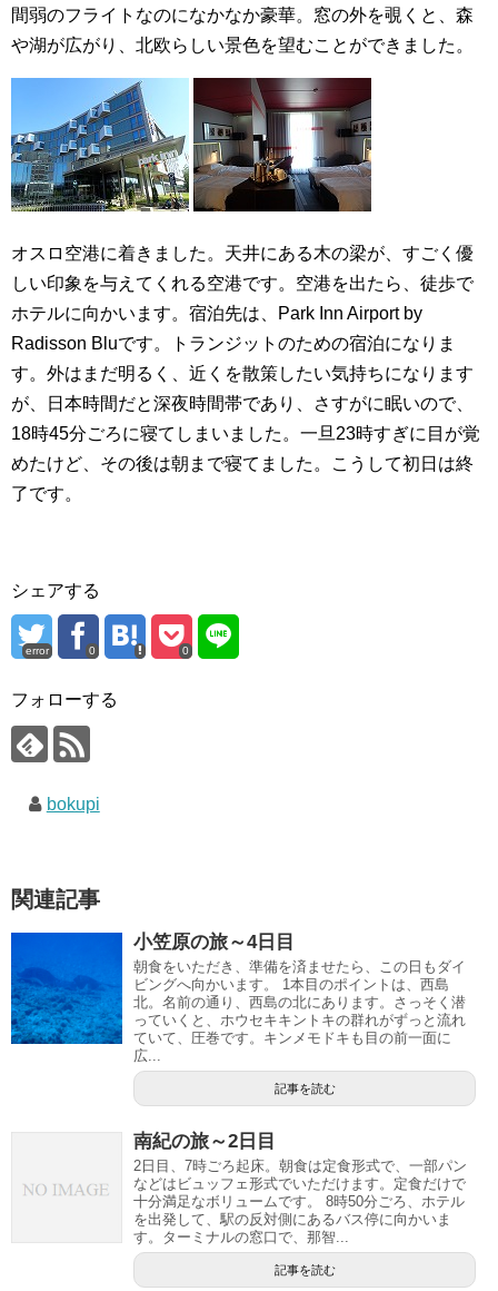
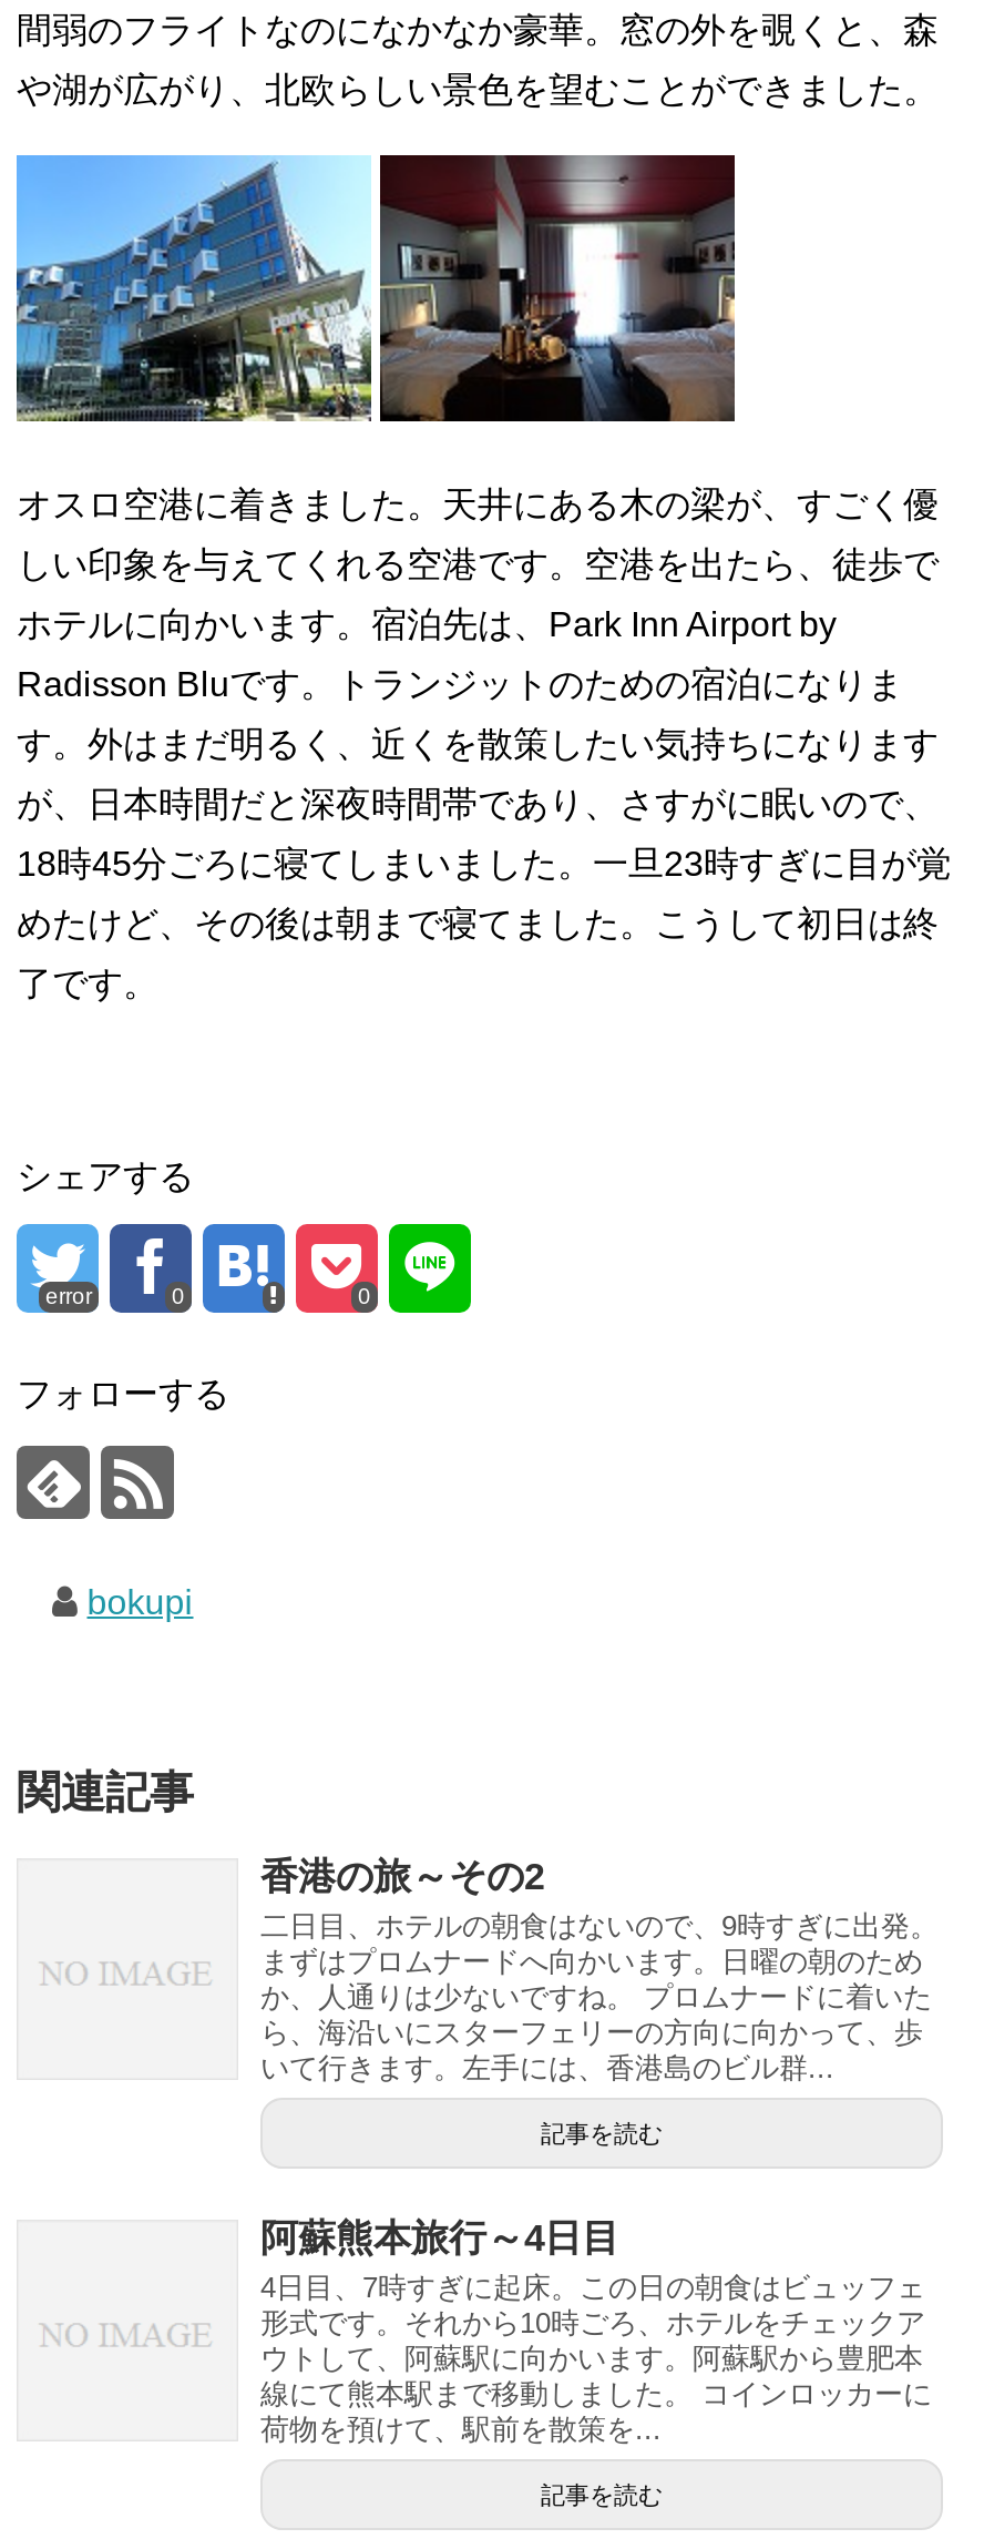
[10,932,118,1045] [image] -> none
[133,932,466,1064] 小笠原の旅～4日目 | 朝食をいただき、準備を済ませたら、この日もダイ | ビングへ向かいます。 1本目のポイントは、西島 | 北。名前の通り、西島の北にあります。さっそく潜 | っていくと、ホウセキキントキの群れがずっと流れ | ていて、圧巻です。キンメモドキも目の前一面に | 広... -> [260,1856,939,2084] 香港の旅～その2 | 二日目、ホテルの朝食はないので、9時すぎに出発。 | まずはプロムナードへ向かいます。日曜の朝のため | か、人通りは少ないですね。 プロムナードに着いた | ら、海沿いにスターフェリーの方向に向かって、歩 | いて行きます。左手には、香港島のビル群...
[133,1131,467,1245] 南紀の旅～2日目 | 2日目、7時ごろ起床。朝食は定食形式で、一部パン | などはビュッフェ形式でいただけます。定食だけで | 十分満足なボリュームです。 8時50分ごろ、ホテル | を出発して、駅の反対側にあるバス停に向かいま | す。ターミナルの窓口で、那智... -> [260,2217,932,2446] 阿蘇熊本旅行～4日目 | 4日目、7時すぎに起床。この日の朝食はビュッフェ | 形式です。それから10時ごろ、ホテルをチェックア | ウトして、阿蘇駅に向かいます。阿蘇駅から豊肥本 | 線にて熊本駅まで移動しました。 コインロッカーに | 荷物を預けて、駅前を散策を...

